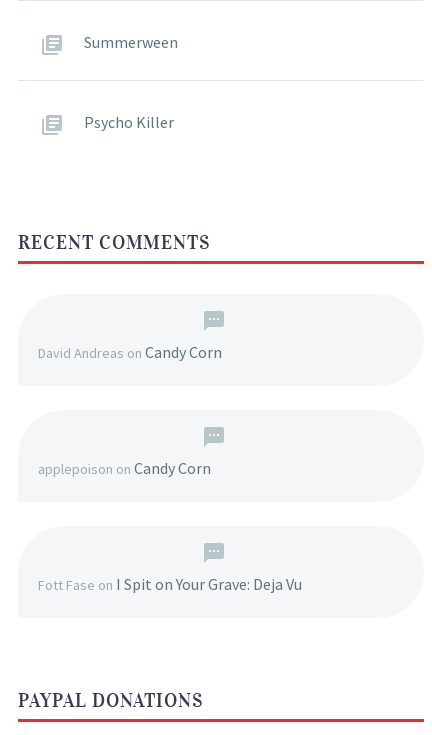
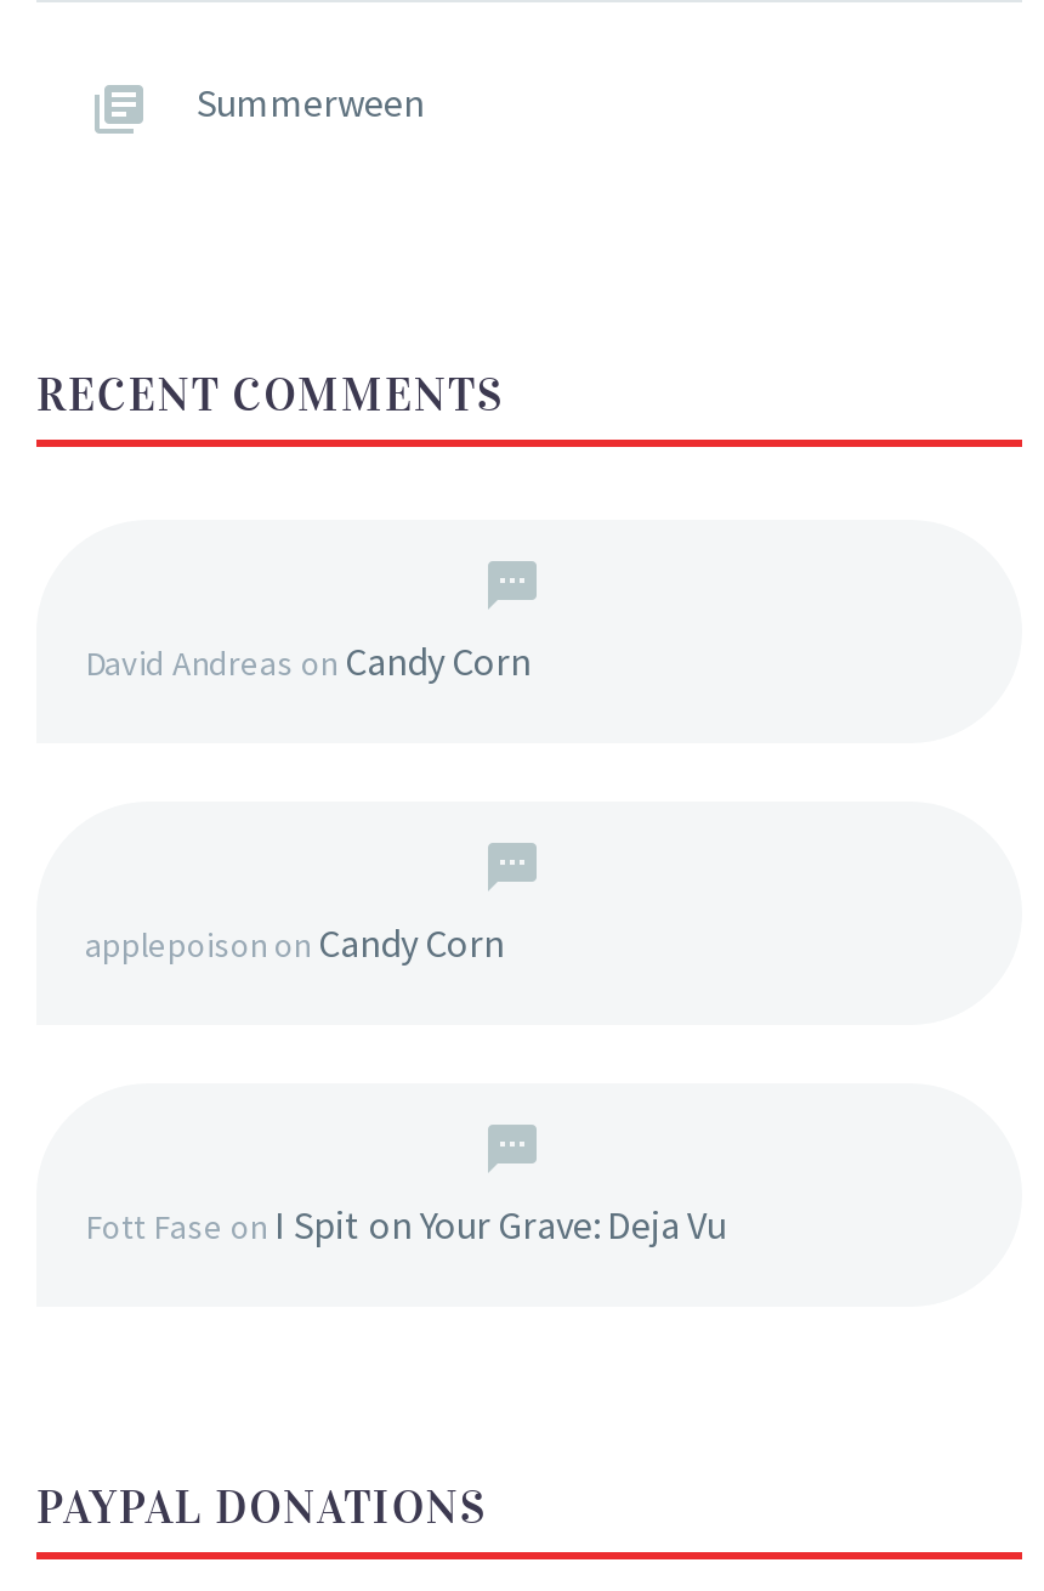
[84,111,174,131] Psycho Killer -> none

